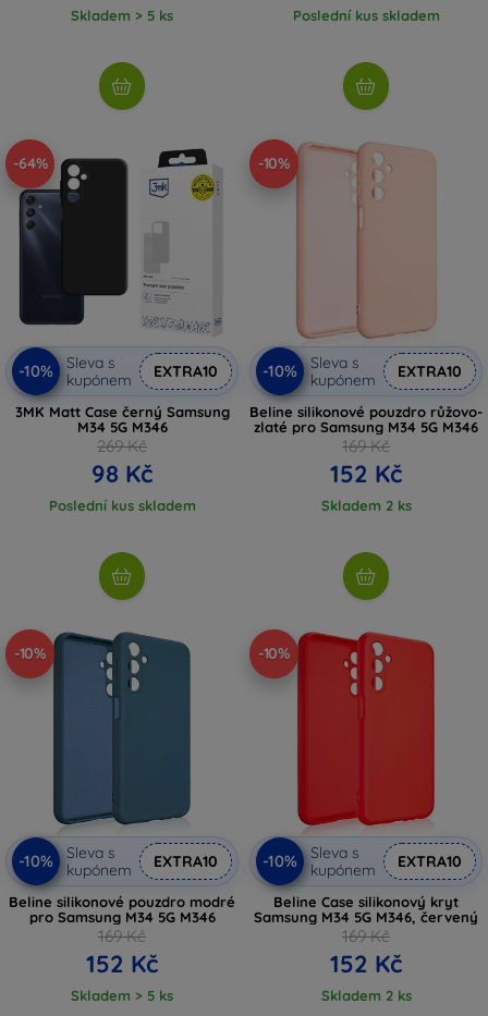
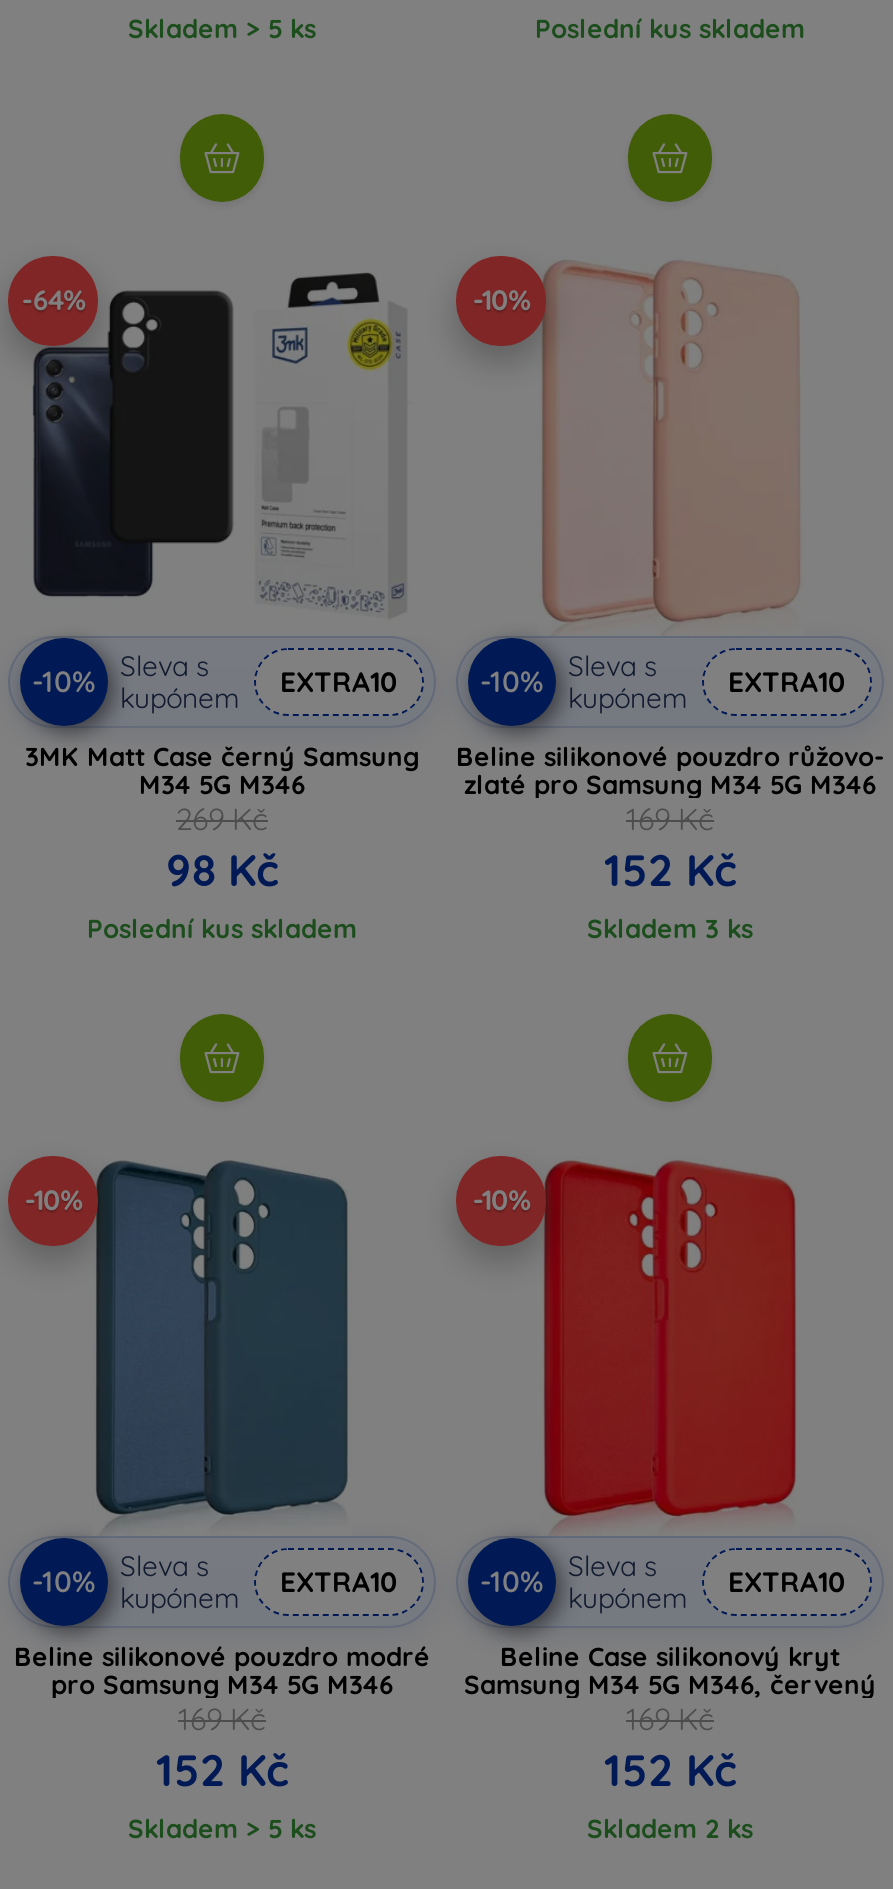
[321,496,411,514] Skladem 2 ks -> [587,911,753,943] Skladem 3 ks

